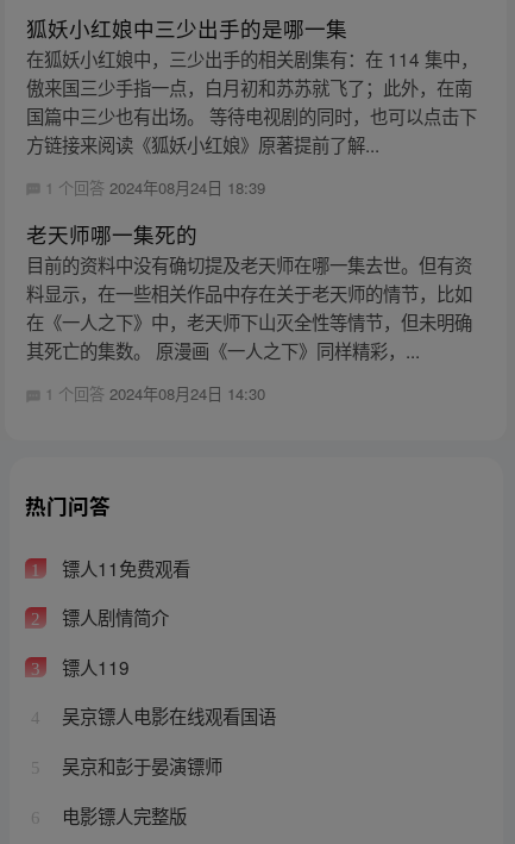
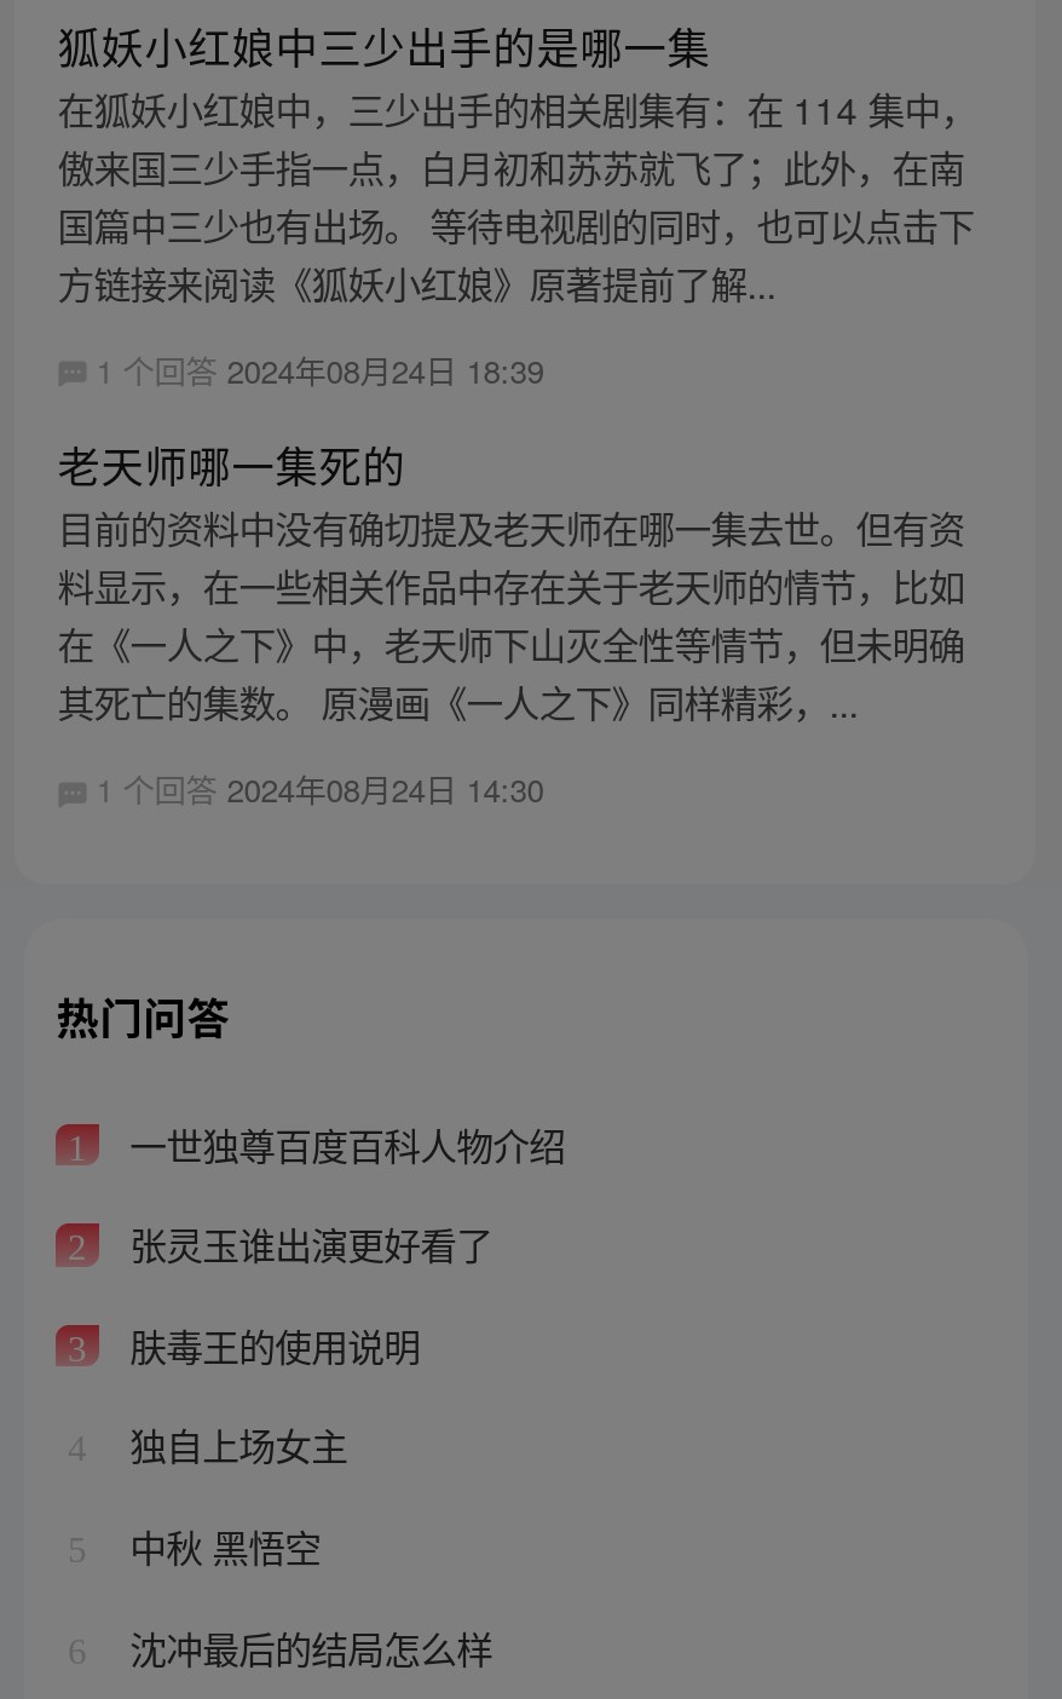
[57,554,190,581] 镖人11免费观看 -> [120,1116,565,1169] 一世独尊百度百科人物介绍
[57,604,168,630] 镖人剧情简介 -> [120,1217,493,1270] 张灵玉谁出演更好看了
[57,653,129,680] 镖人119 -> [120,1318,420,1371] 肤毒王的使用说明
[57,703,275,729] 吴京镖人电影在线观看国语 -> [120,1418,347,1471] 独自上场女主
[57,752,222,779] 吴京和彭于晏演镖师 -> [120,1519,321,1572] 中秋 黑悟空
[57,802,186,828] 电影镖人完整版 -> [120,1619,493,1673] 沈冲最后的结局怎么样

